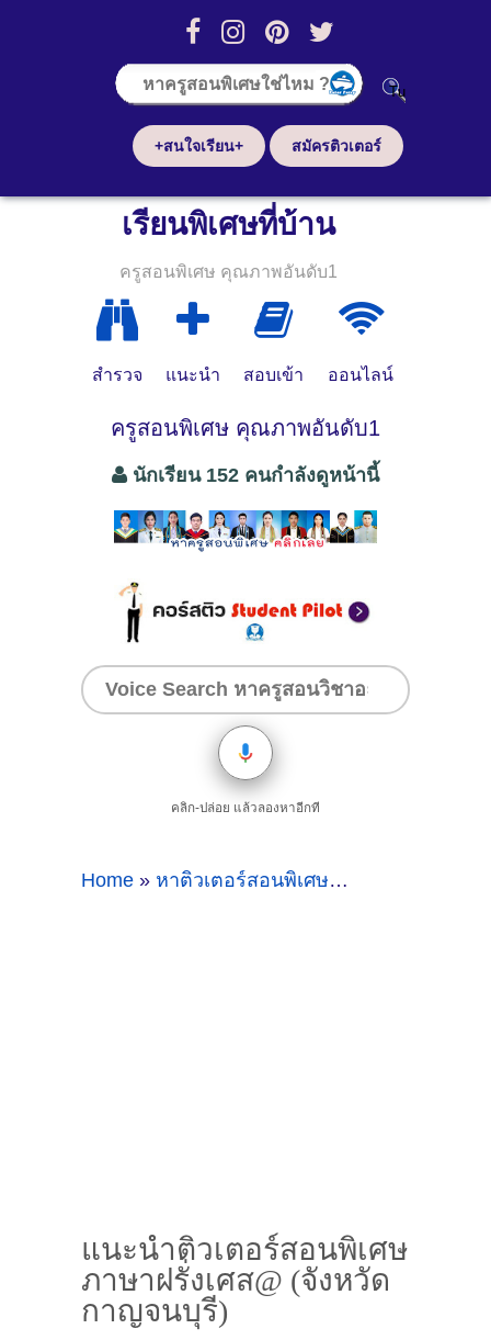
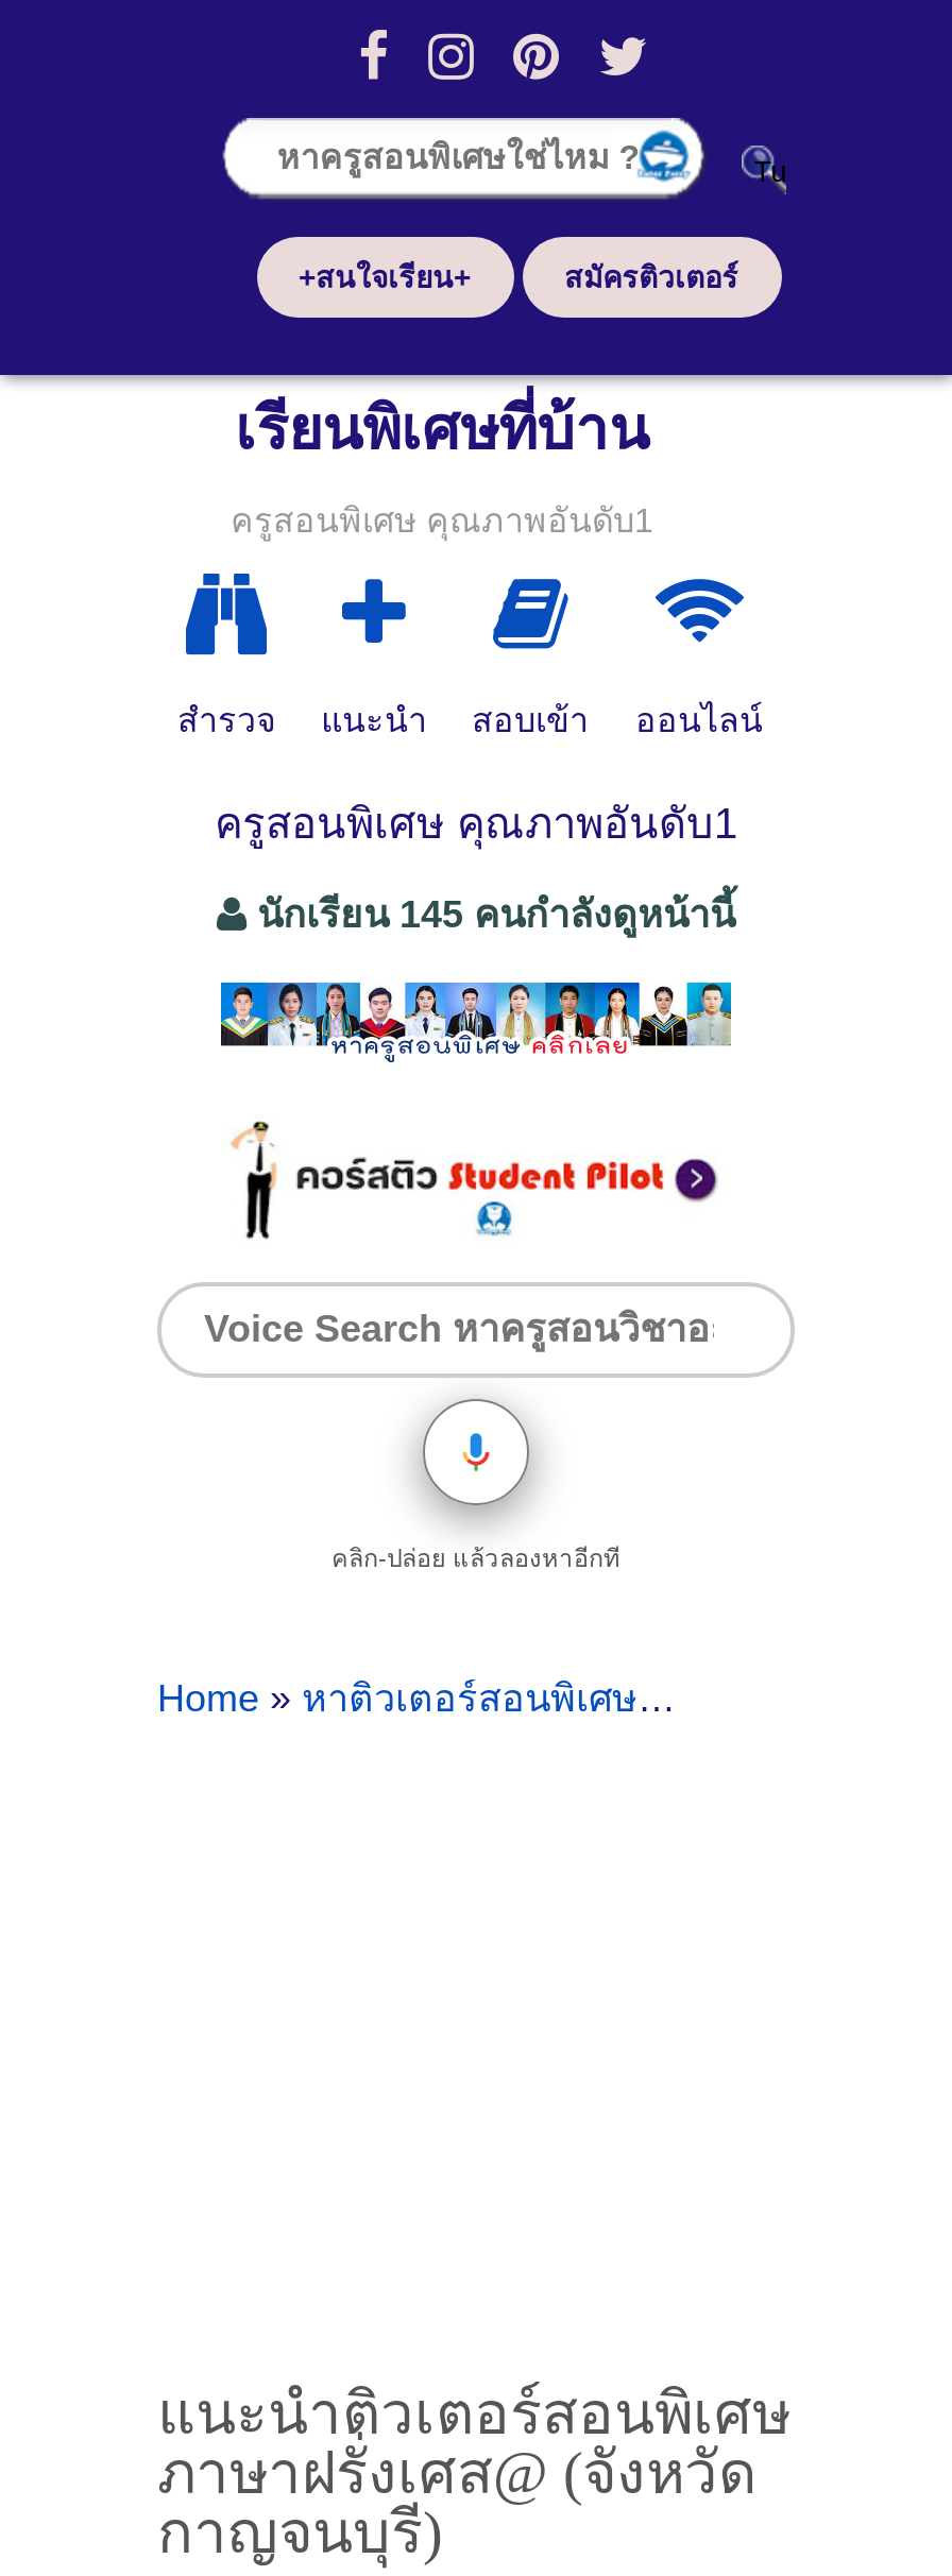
[127,464,379,486] นักเรียน 152 คนกำลังดูหน้านี้ -> [246,893,735,936] นักเรียน 145 คนกำลังดูหน้านี้

